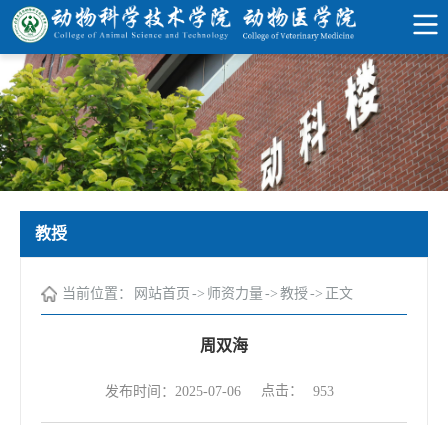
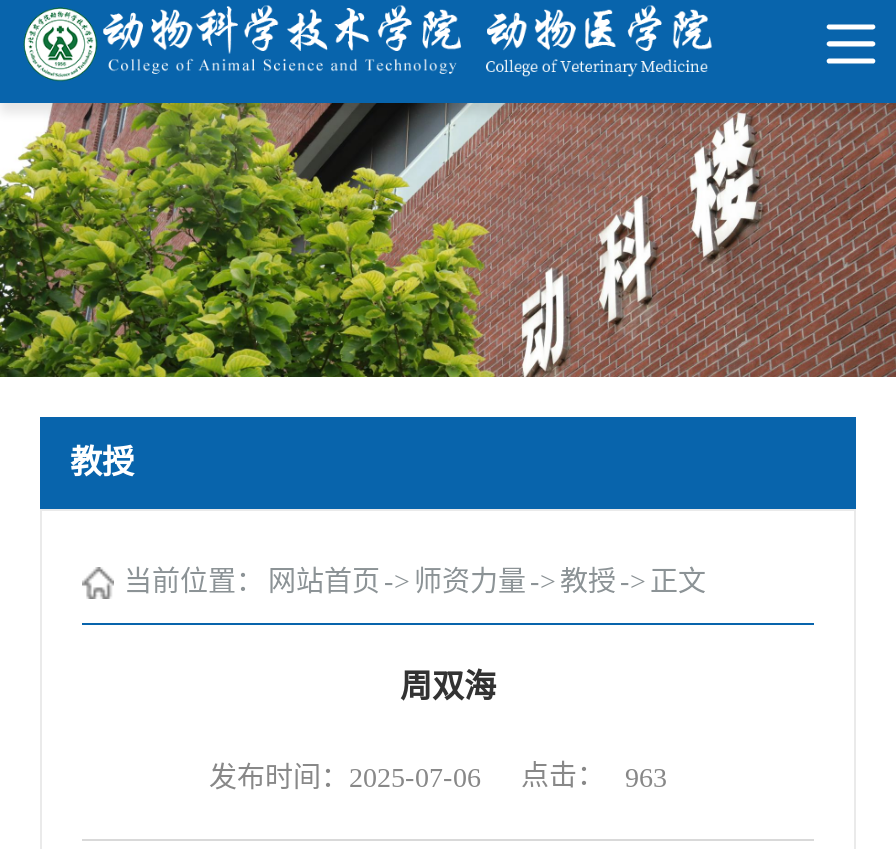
[104,383,333,399] 发布时间：2025-07-06 点击： 953 -> [209,761,667,793] 发布时间：2025-07-06 点击： 963

